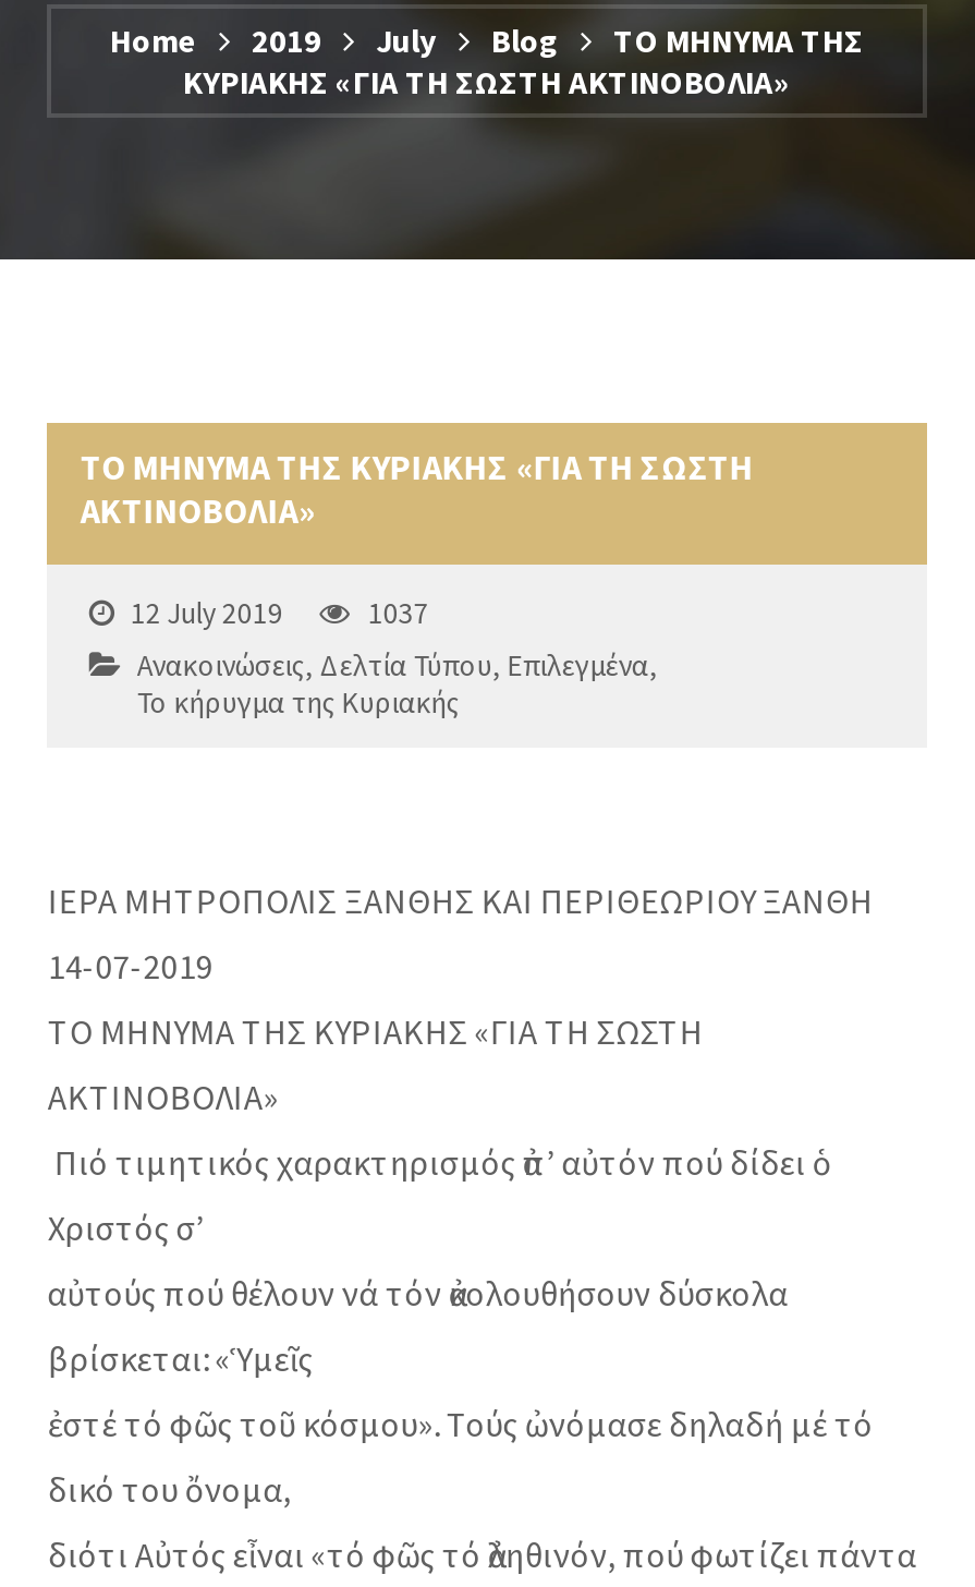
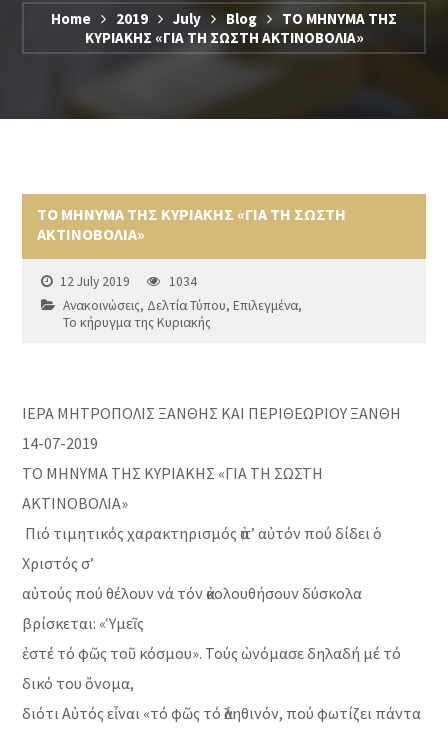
[368,595,429,632] 1037 -> [169,273,197,290] 1034

